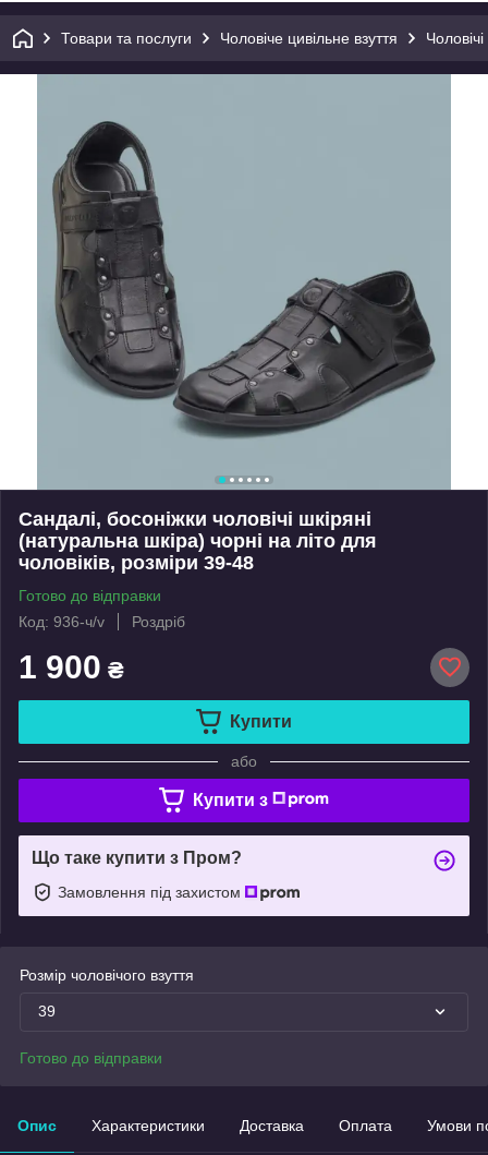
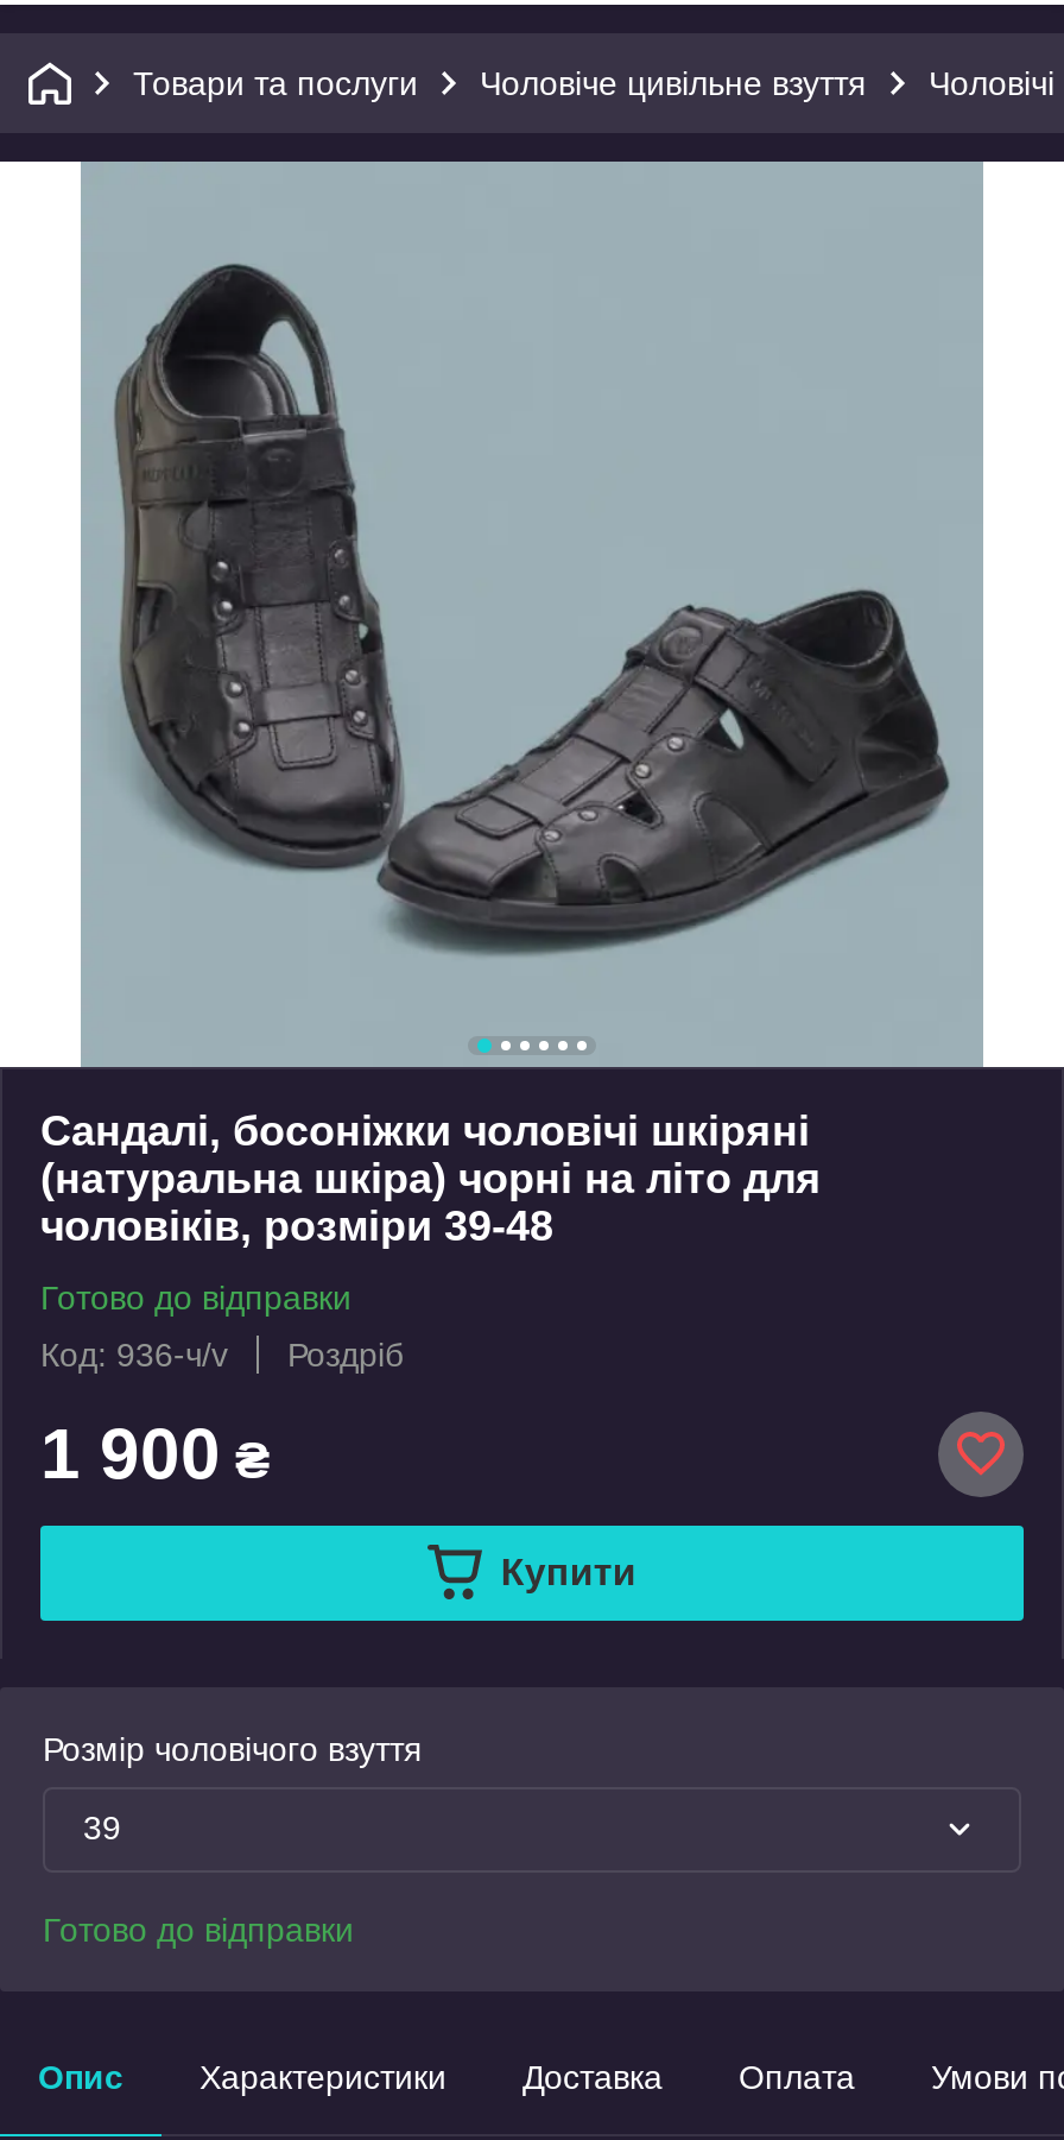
[17,752,471,917] [image] | або | Купити з | Що таке купити з Пром? | Замовлення під захистом -> none

